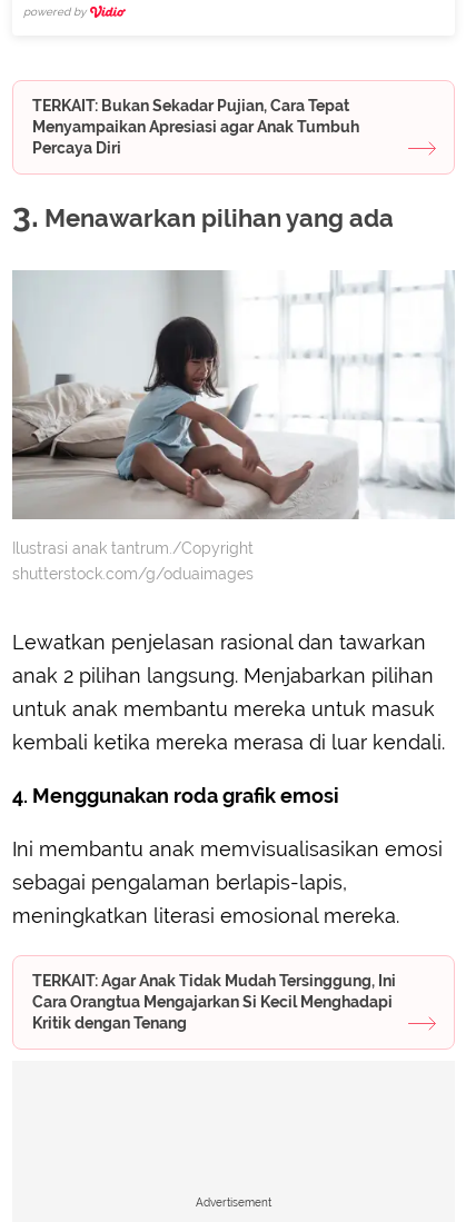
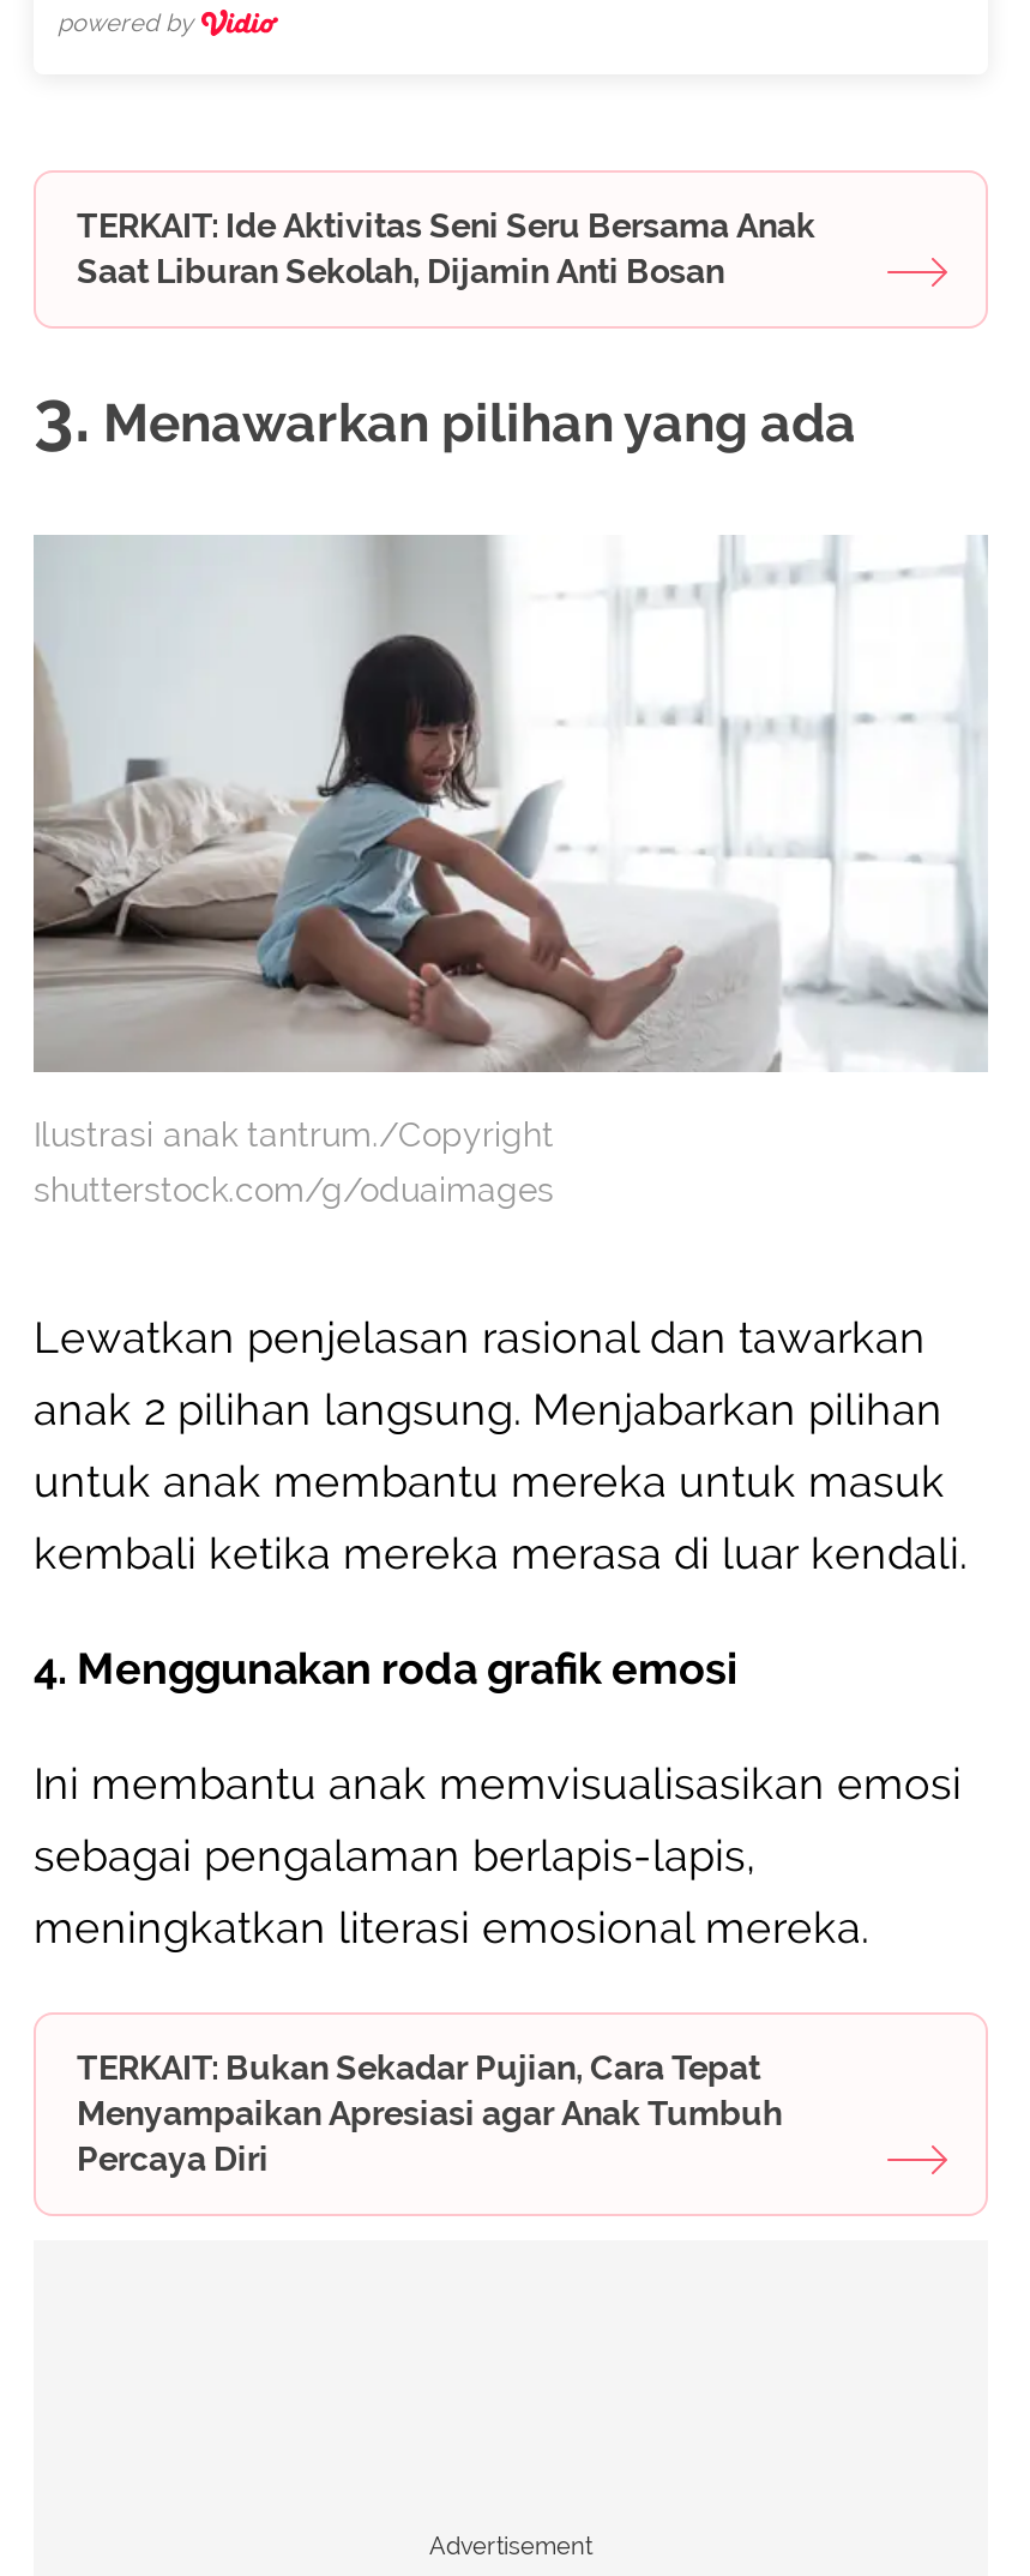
none -> [77,207,815,291] TERKAIT: Ide Aktivitas Seni Seru Bersama Anak | Saat Liburan Sekolah, Dijamin Anti Bosan
moved [32,97,359,157] -> [77,2049,782,2178]: TERKAIT: Bukan Sekadar Pujian, Cara Tepat | Menyampaikan Apresiasi agar Anak Tumbuh | Percaya Diri
[32,972,396,1032] TERKAIT: Agar Anak Tidak Mudah Tersinggung, Ini | Cara Orangtua Mengajarkan Si Kecil Menghadapi | Kritik dengan Tenang -> none

